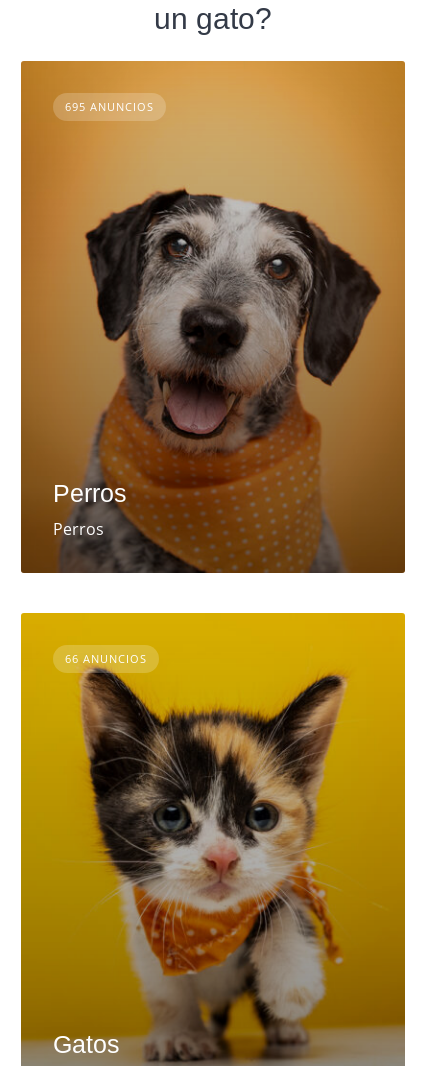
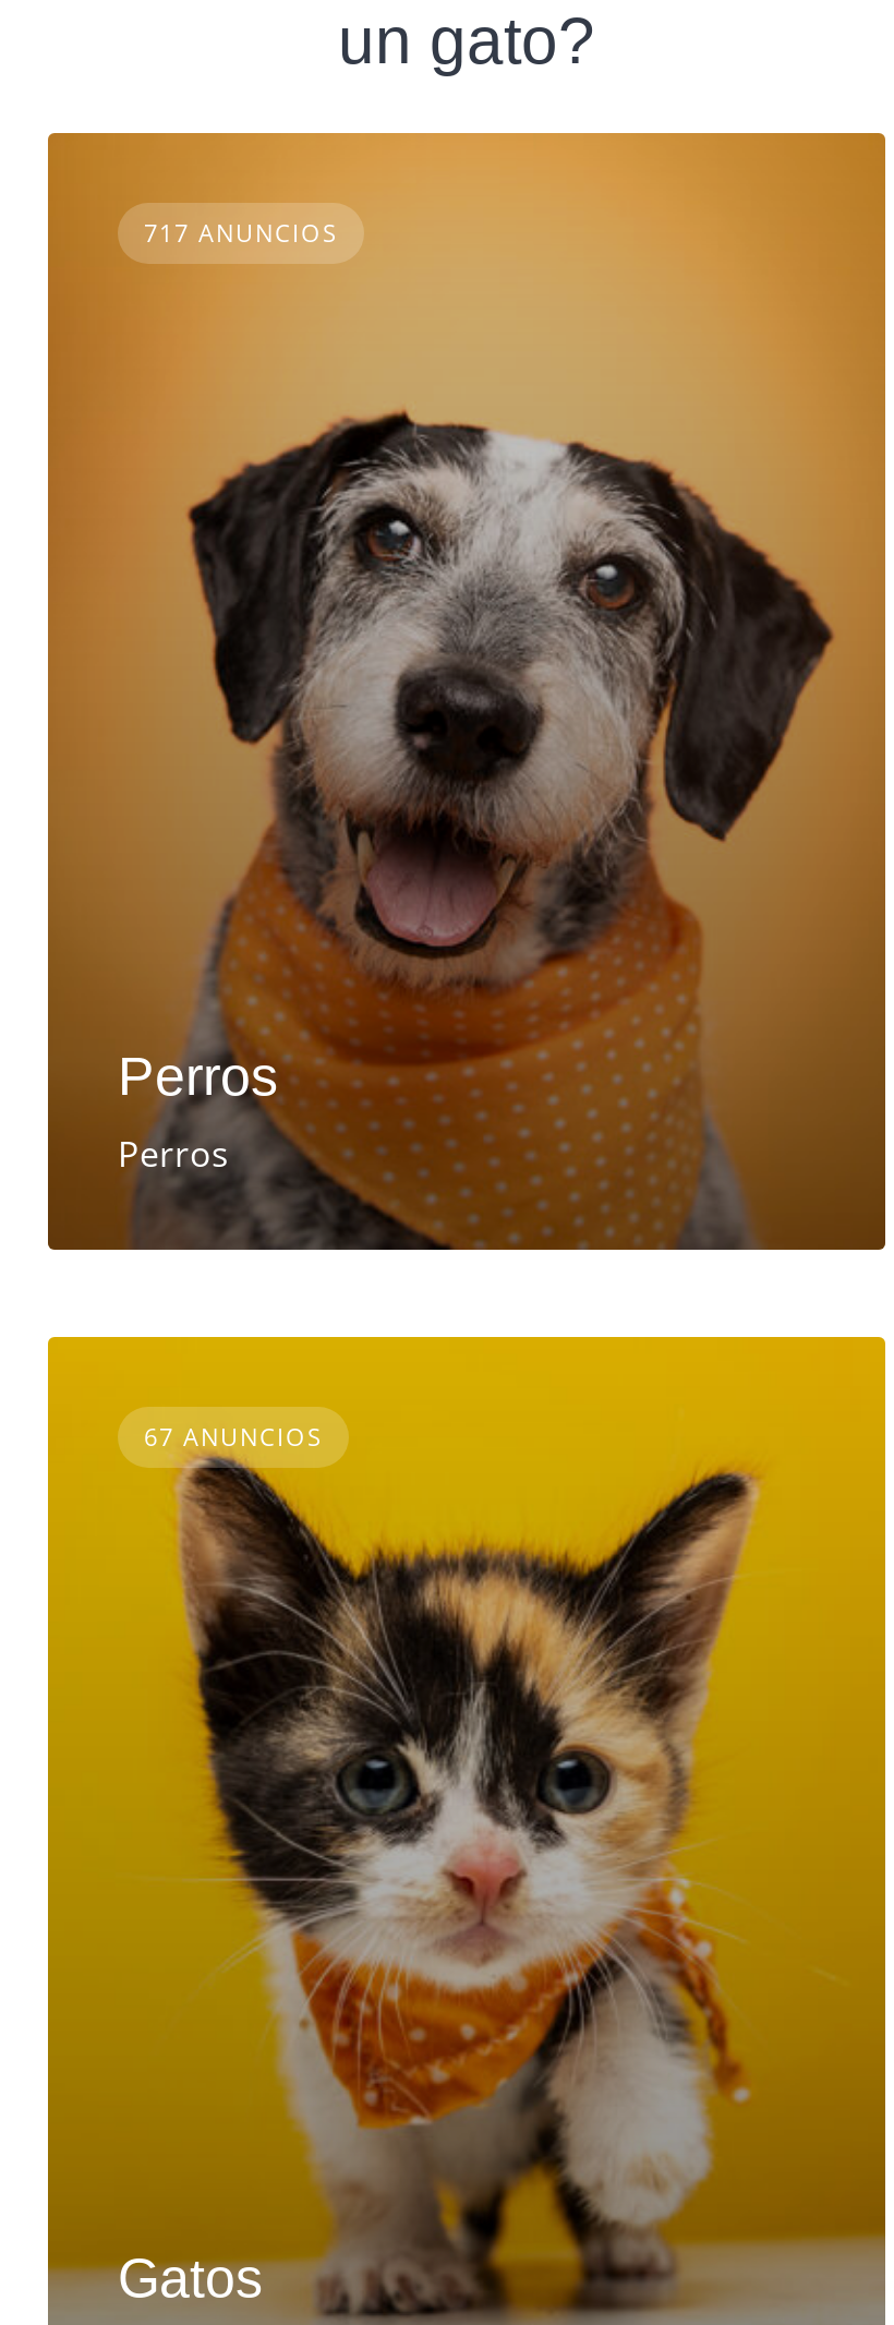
[65,99,154,114] 695 ANUNCIOS -> [144,216,338,248] 717 ANUNCIOS
[65,650,147,665] 66 ANUNCIOS -> [144,1419,323,1451] 67 ANUNCIOS

